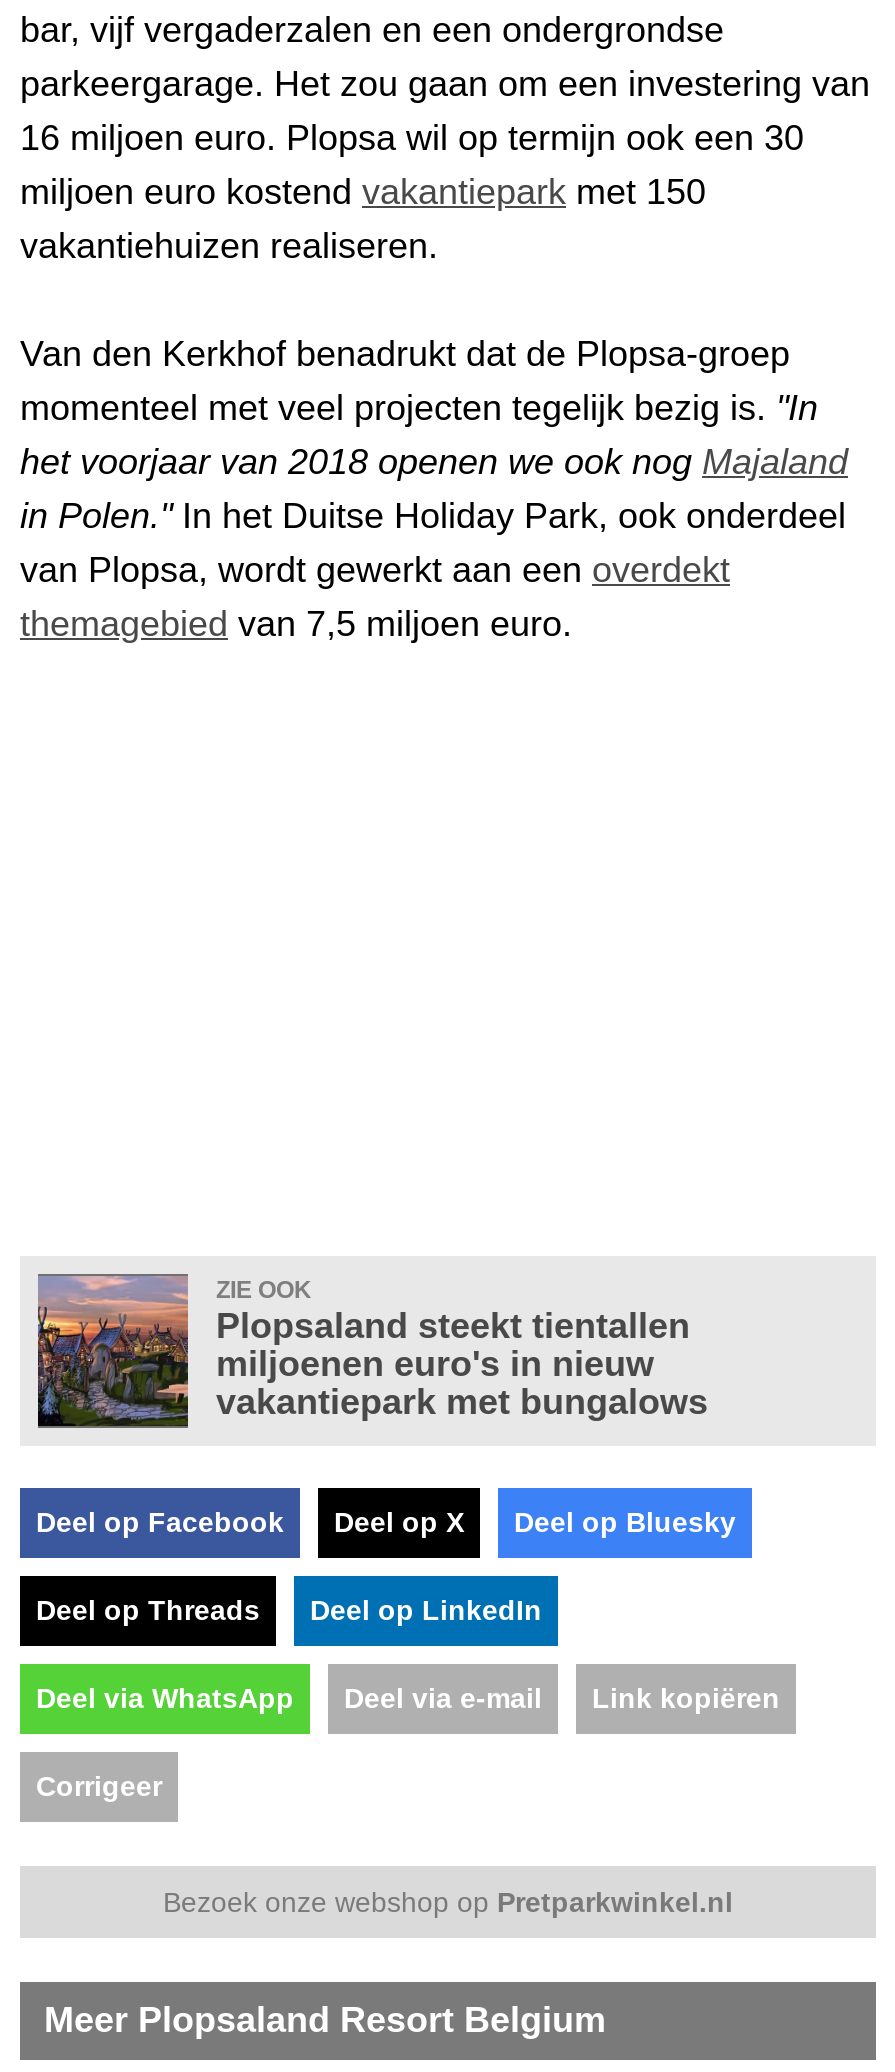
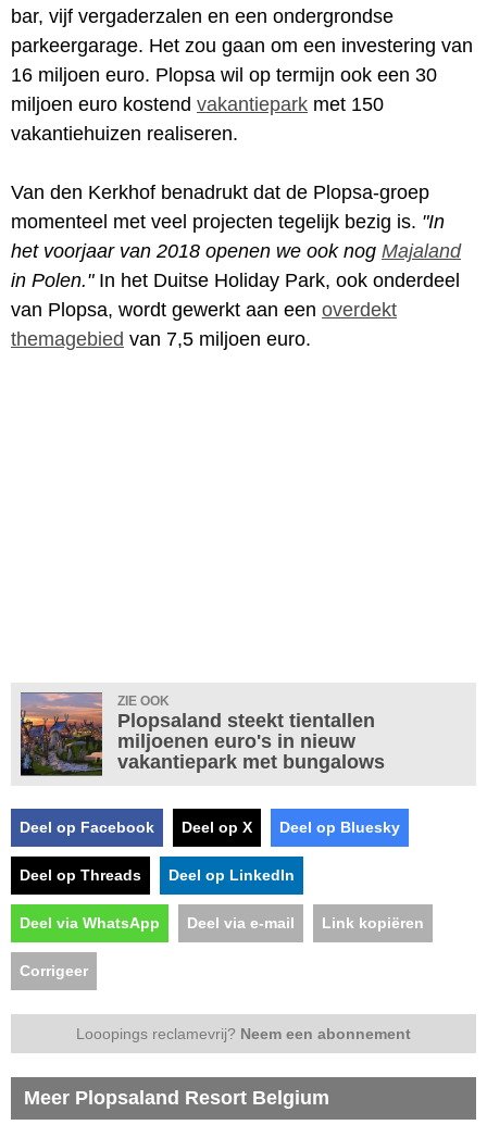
[163,1885,733,1917] Bezoek onze webshop op Pretparkwinkel.nl -> [76,1024,411,1042] Looopings reclamevrij? Neem een abonnement

